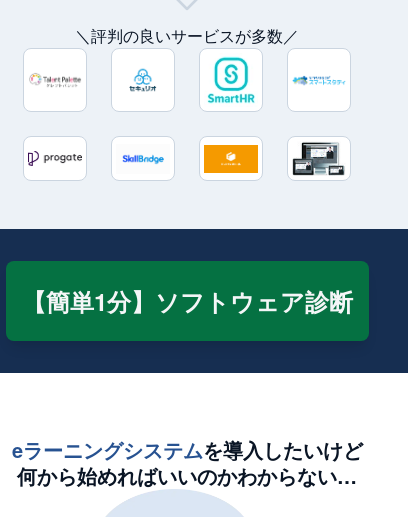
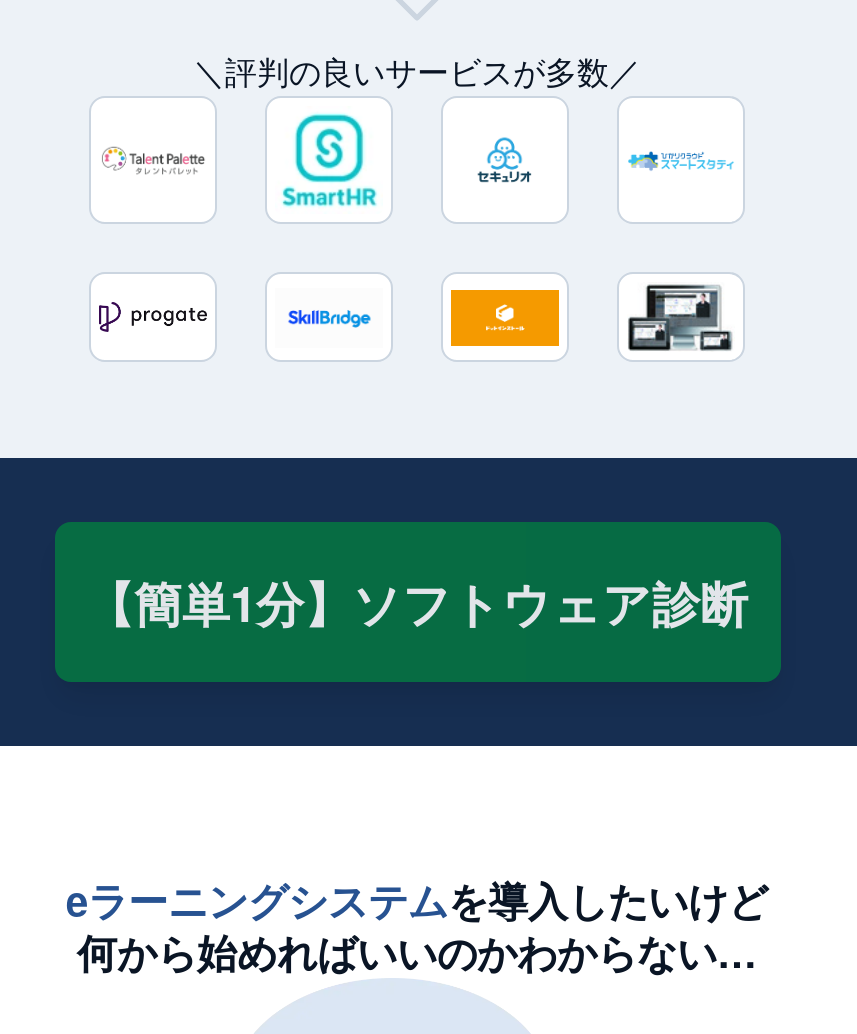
[120,57,166,103] [image] -> [281,112,377,208] [image]
[207,56,255,104] [image] -> [459,114,551,206] [image]

